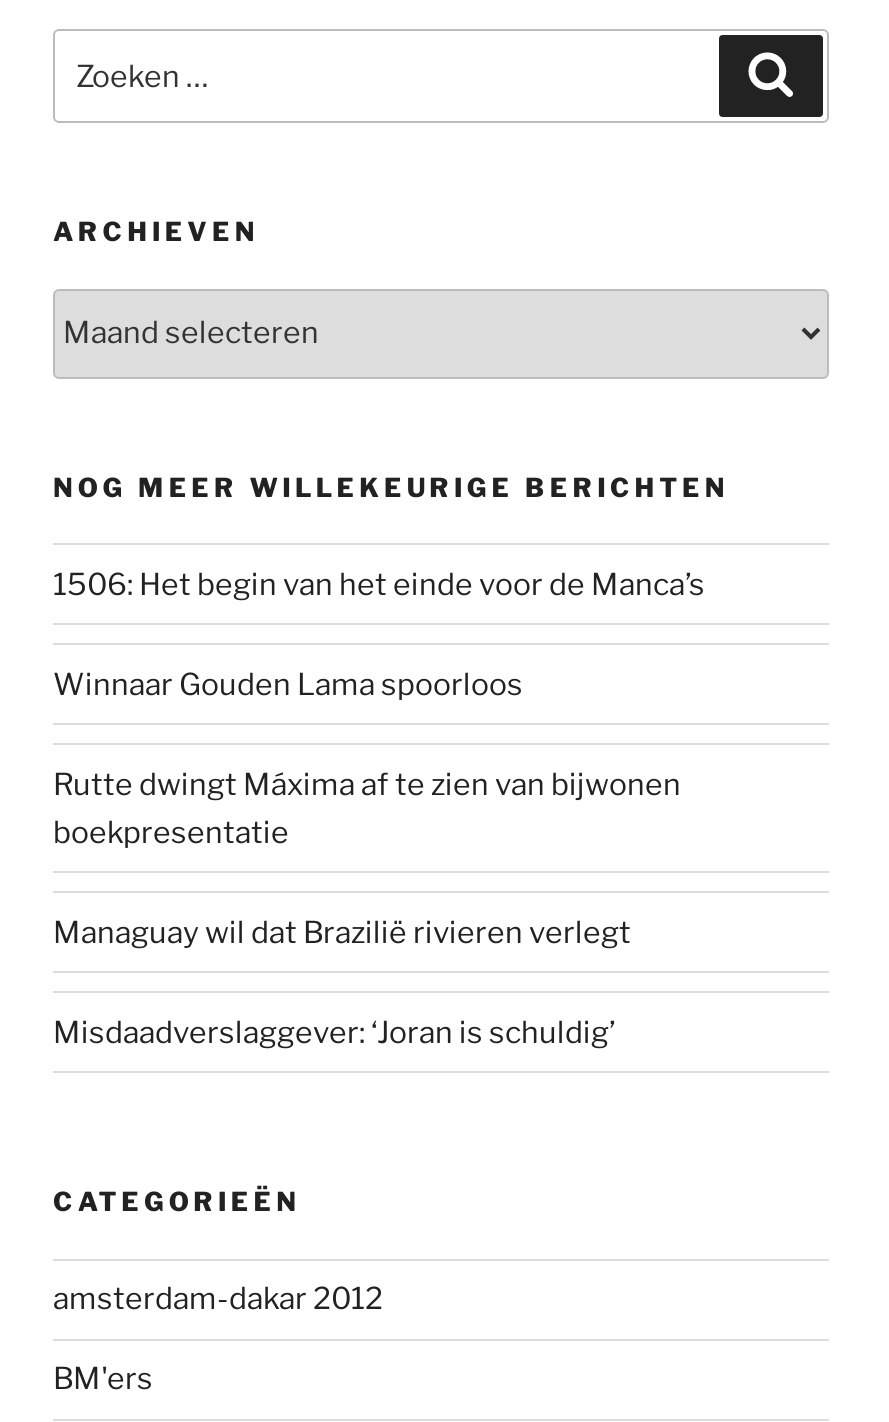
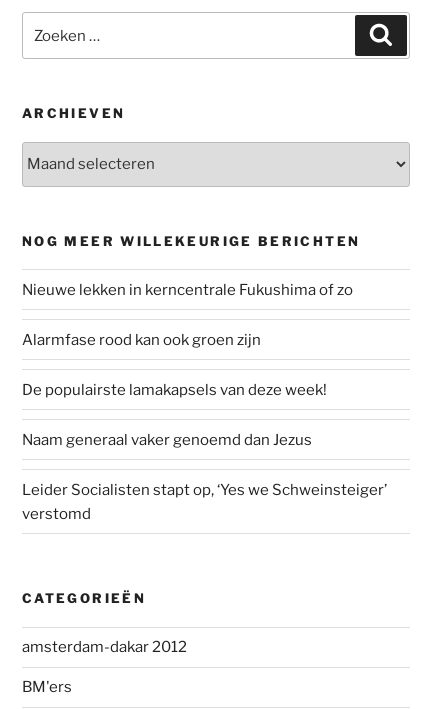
[53,566,705,602] 1506: Het begin van het einde voor de Manca’s -> [22,281,353,299] Nieuwe lekken in kerncentrale Fukushima of zo
[53,666,523,702] Winnaar Gouden Lama spoorloos -> [22,331,261,349] Alarmfase rood kan ook groen zijn
[53,766,681,850] Rutte dwingt Máxima af te zien van bijwonen | boekpresentatie -> [22,381,327,399] De populairste lamakapsels van deze week!
[53,914,631,950] Managuay wil dat Brazilië rivieren verlegt -> [22,431,312,449] Naam generaal vaker genoemd dan Jezus
[53,1014,615,1050] Misdaadverslaggever: ‘Joran is schuldig’ -> [22,481,387,523] Leider Socialisten stapt op, ‘Yes we Schweinsteiger’ | verstomd

